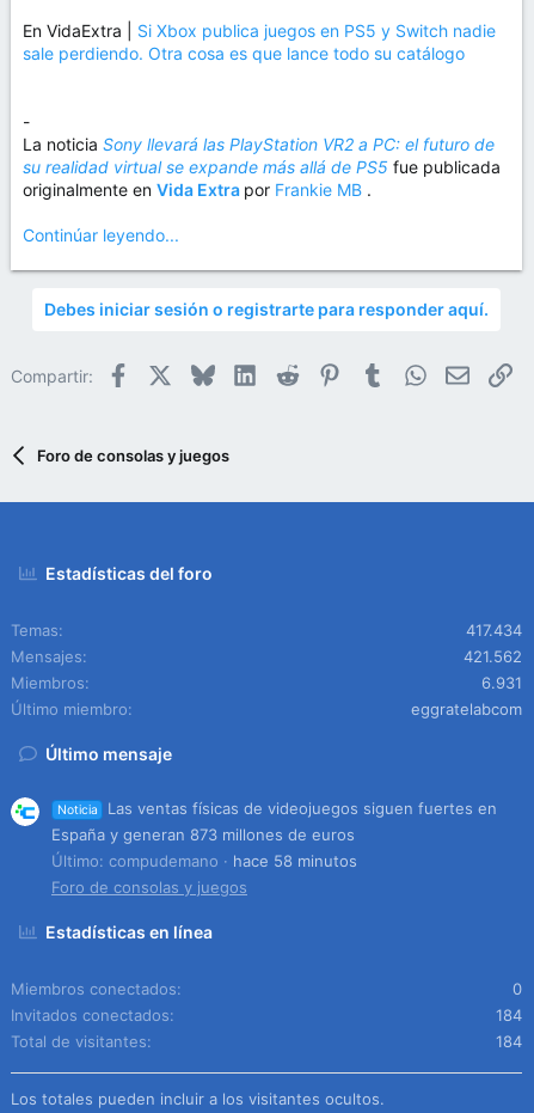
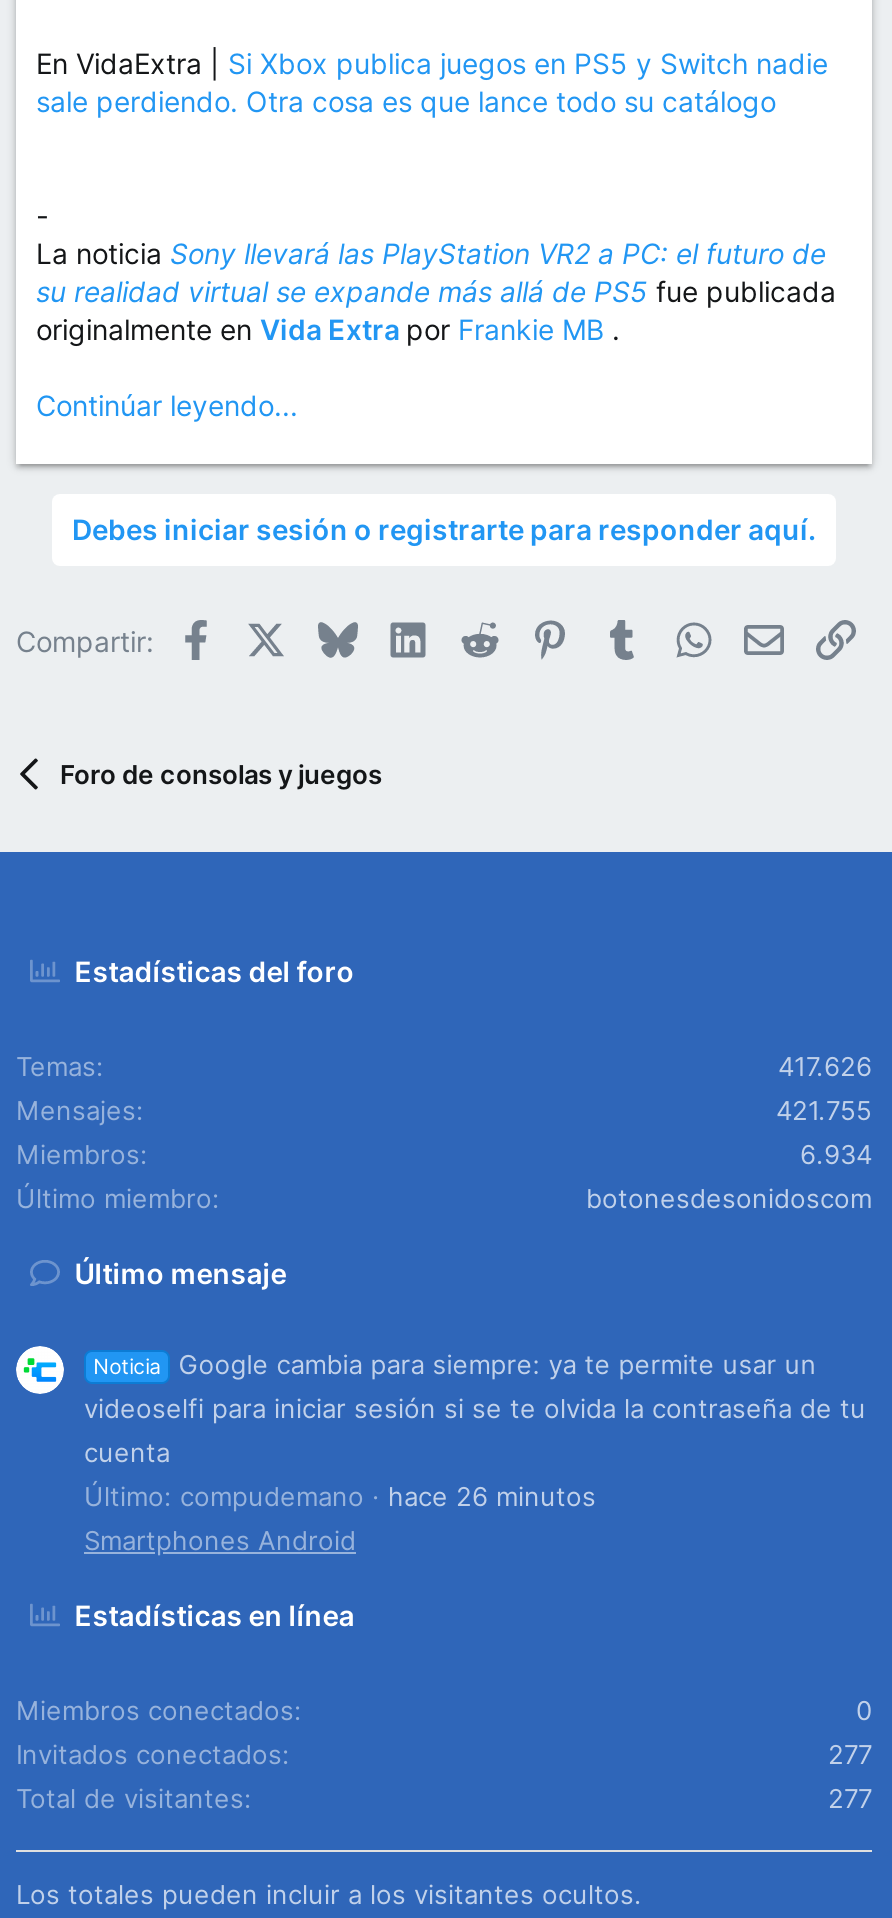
[466,620,522,639] 417.434 -> [778,1050,872,1082] 417.626
[464,647,522,666] 421.562 -> [776,1094,872,1126] 421.755
[481,673,522,692] 6.931 -> [800,1138,872,1170] 6.934
[411,699,522,718] eggratelabcom -> [586,1182,872,1214] botonesdesonidoscom
[51,798,497,844] Las ventas físicas de videojuegos siguen fuertes en | España y generan 873 millones de euros -> [84,1347,866,1467] Google cambia para siempre: ya te permite usar un | videoselfi para iniciar sesión si se te olvida la contraseña de tu | cuenta
[51,851,357,896] hace 58 minutos | Foro de consolas y juegos -> [84,1479,596,1555] hace 26 minutos | Smartphones Android
[496,1005,522,1024] 184 -> [828,1737,872,1769] 277
[496,1031,522,1050] 184 -> [828,1781,872,1813] 277

